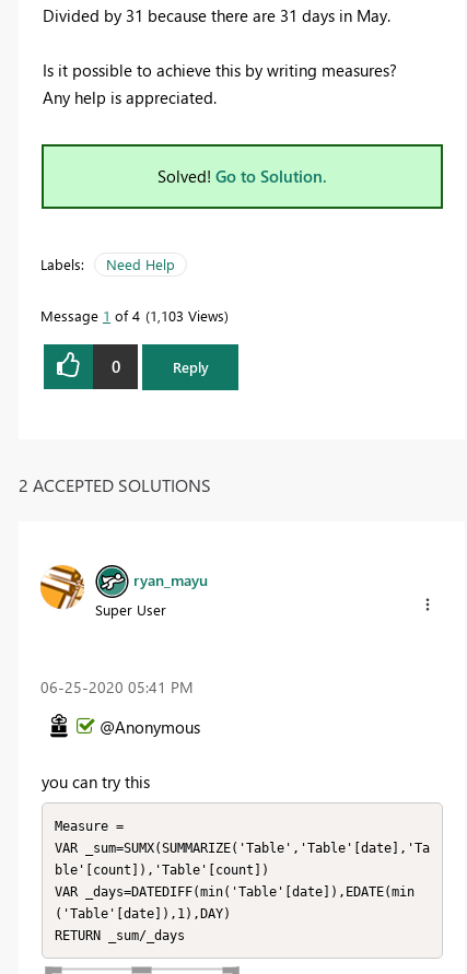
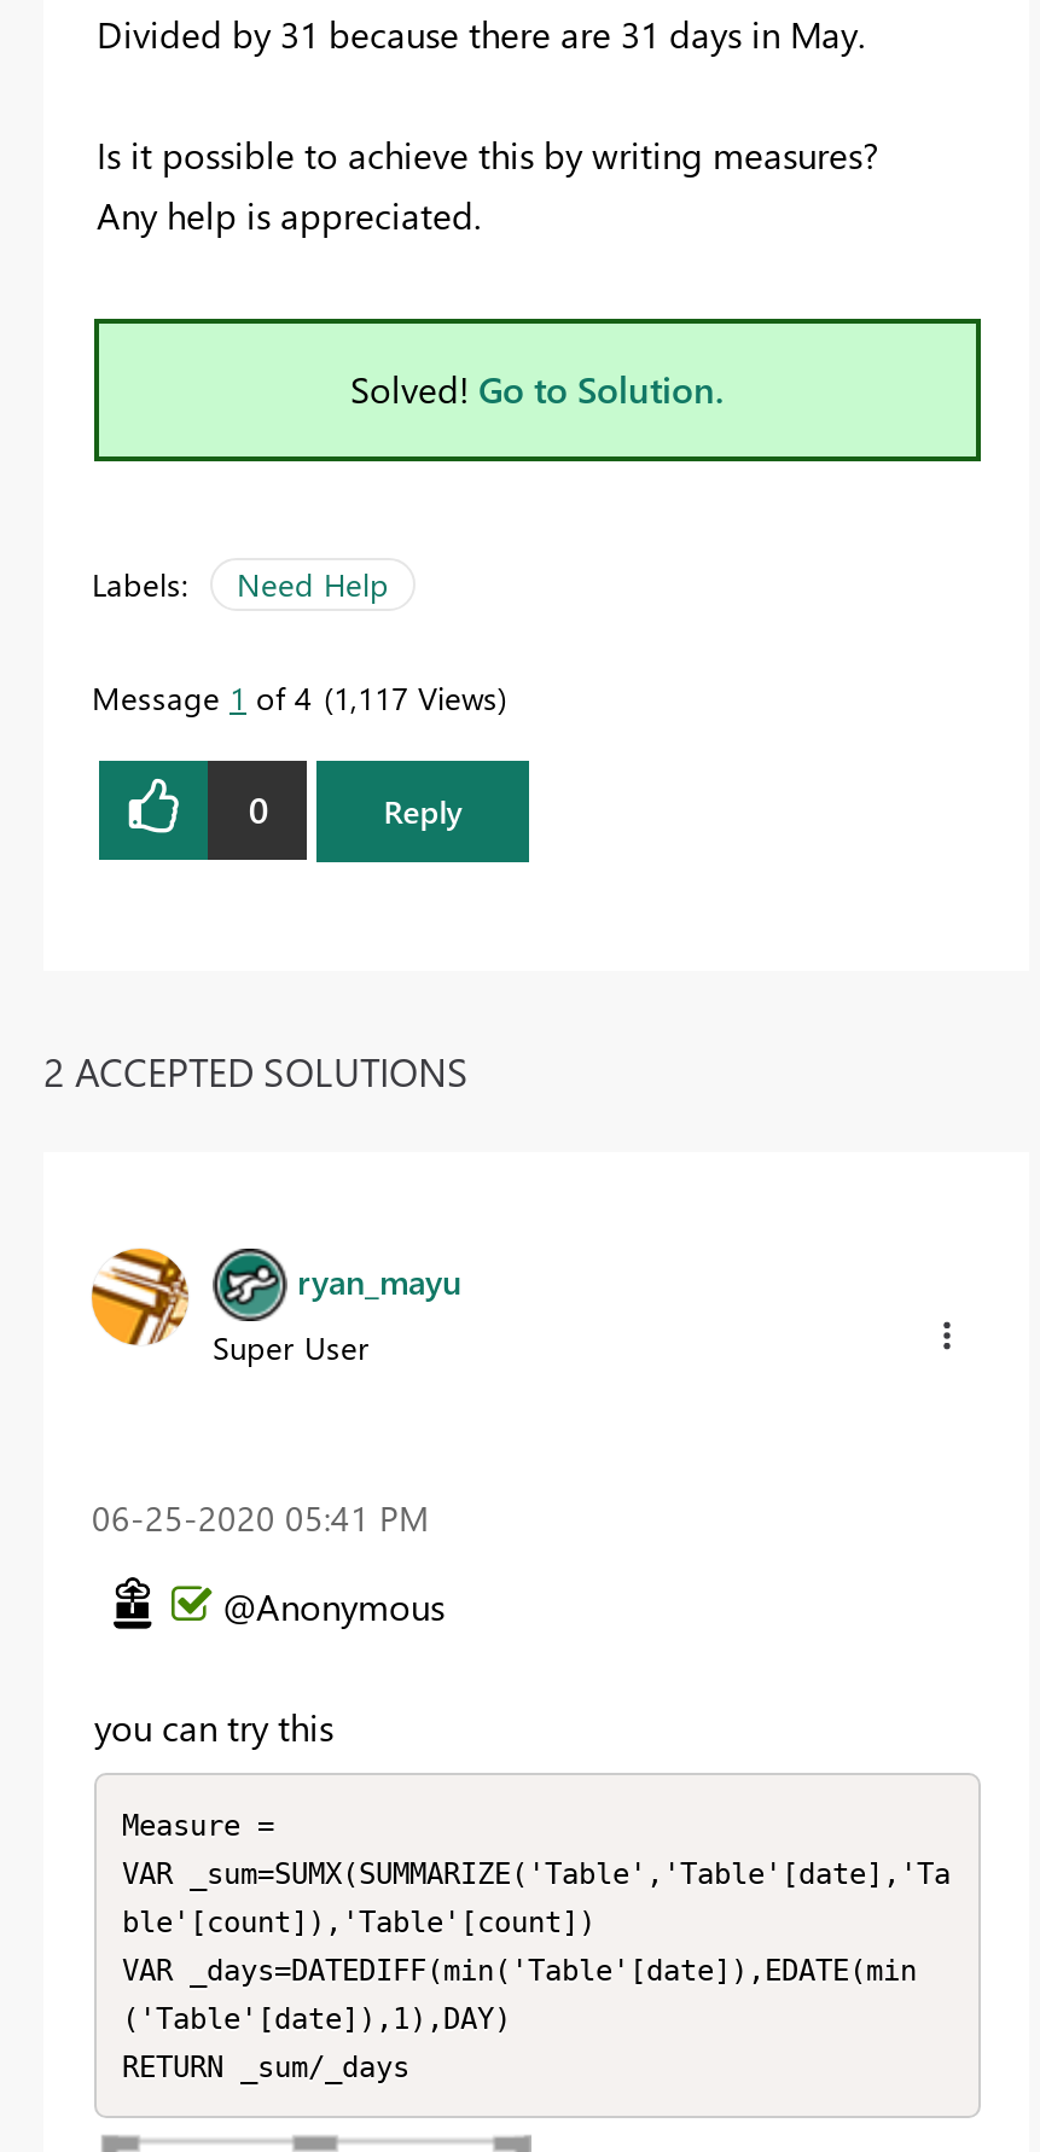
[40,306,224,324] Message 1 of 4 1,103 Views -> [92,675,498,716] Message 1 of 4 1,117 Views

